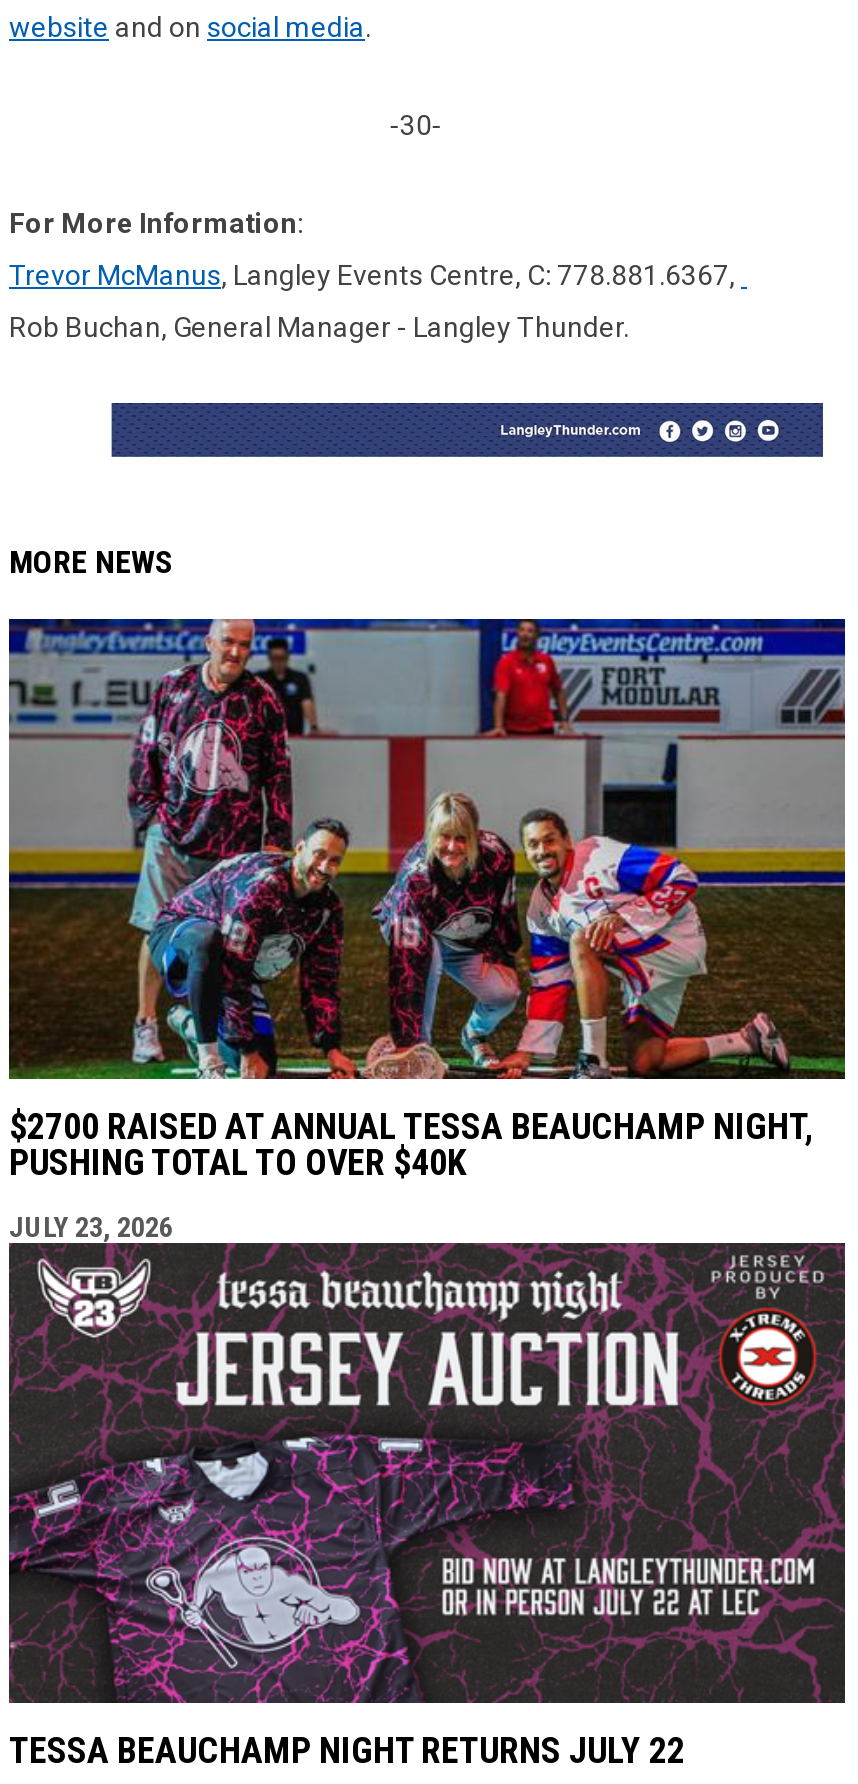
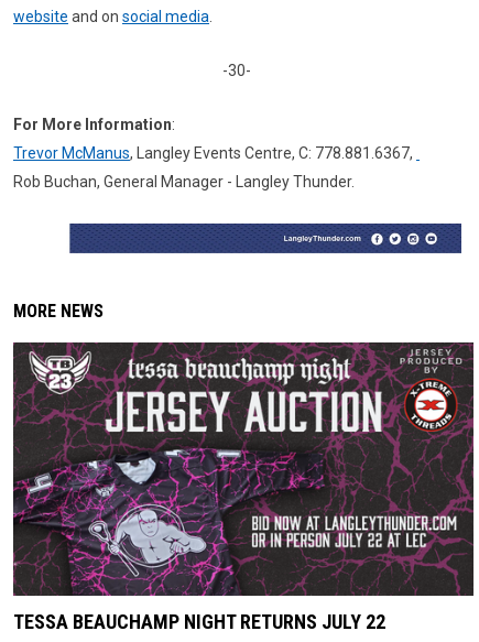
[9,617,847,1245] [image] | $2700 RAISED AT ANNUAL TESSA BEAUCHAMP NIGHT, | PUSHING TOTAL TO OVER $40K | JULY 23, 2026 -> none

